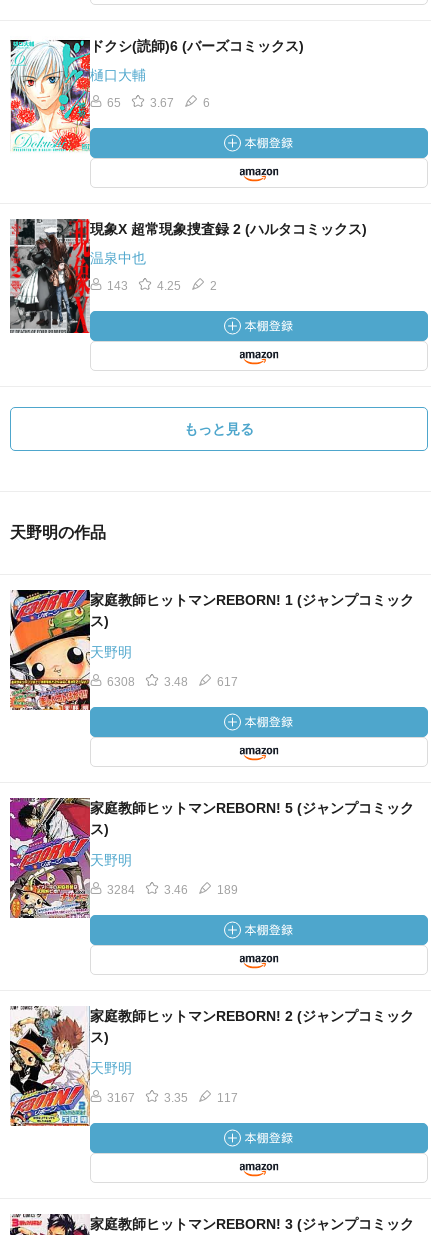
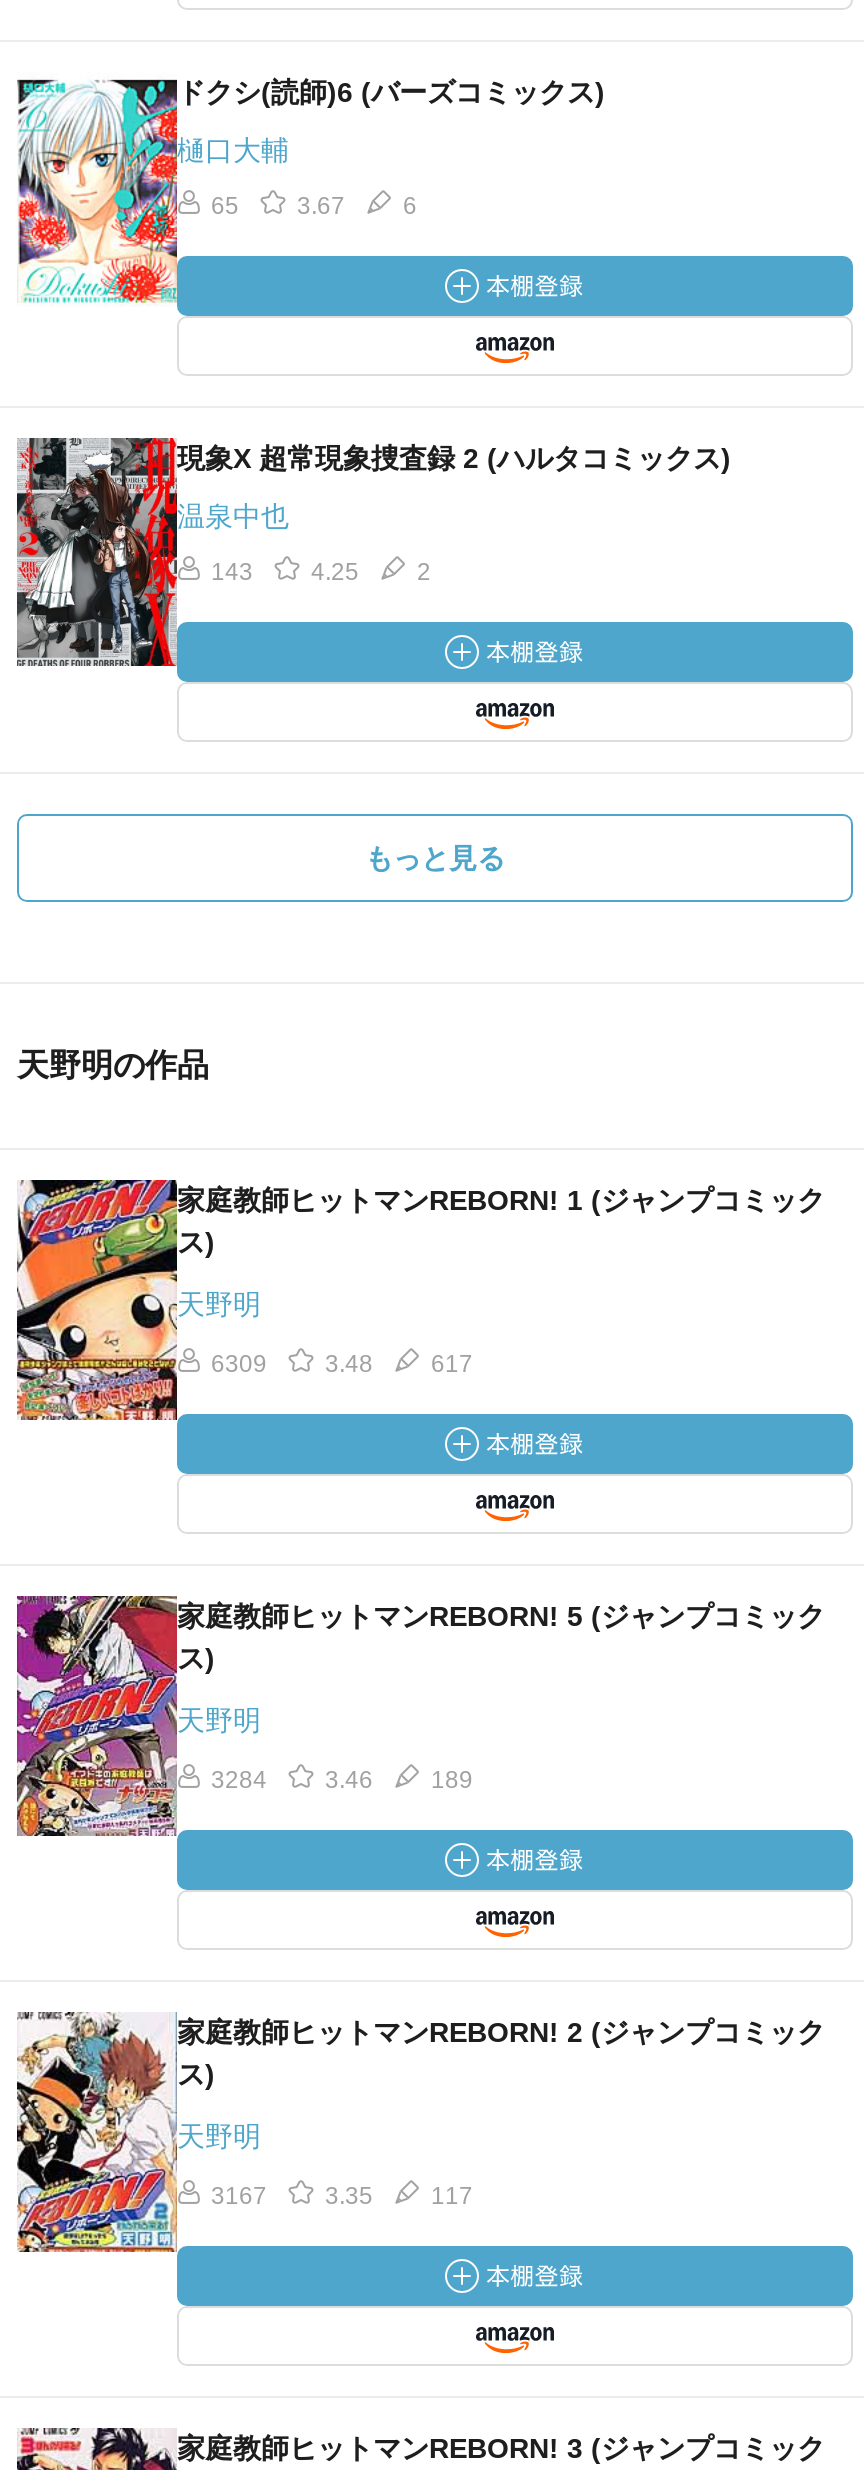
[107,675,135,689] 6308 -> [211,1350,267,1378] 6309

